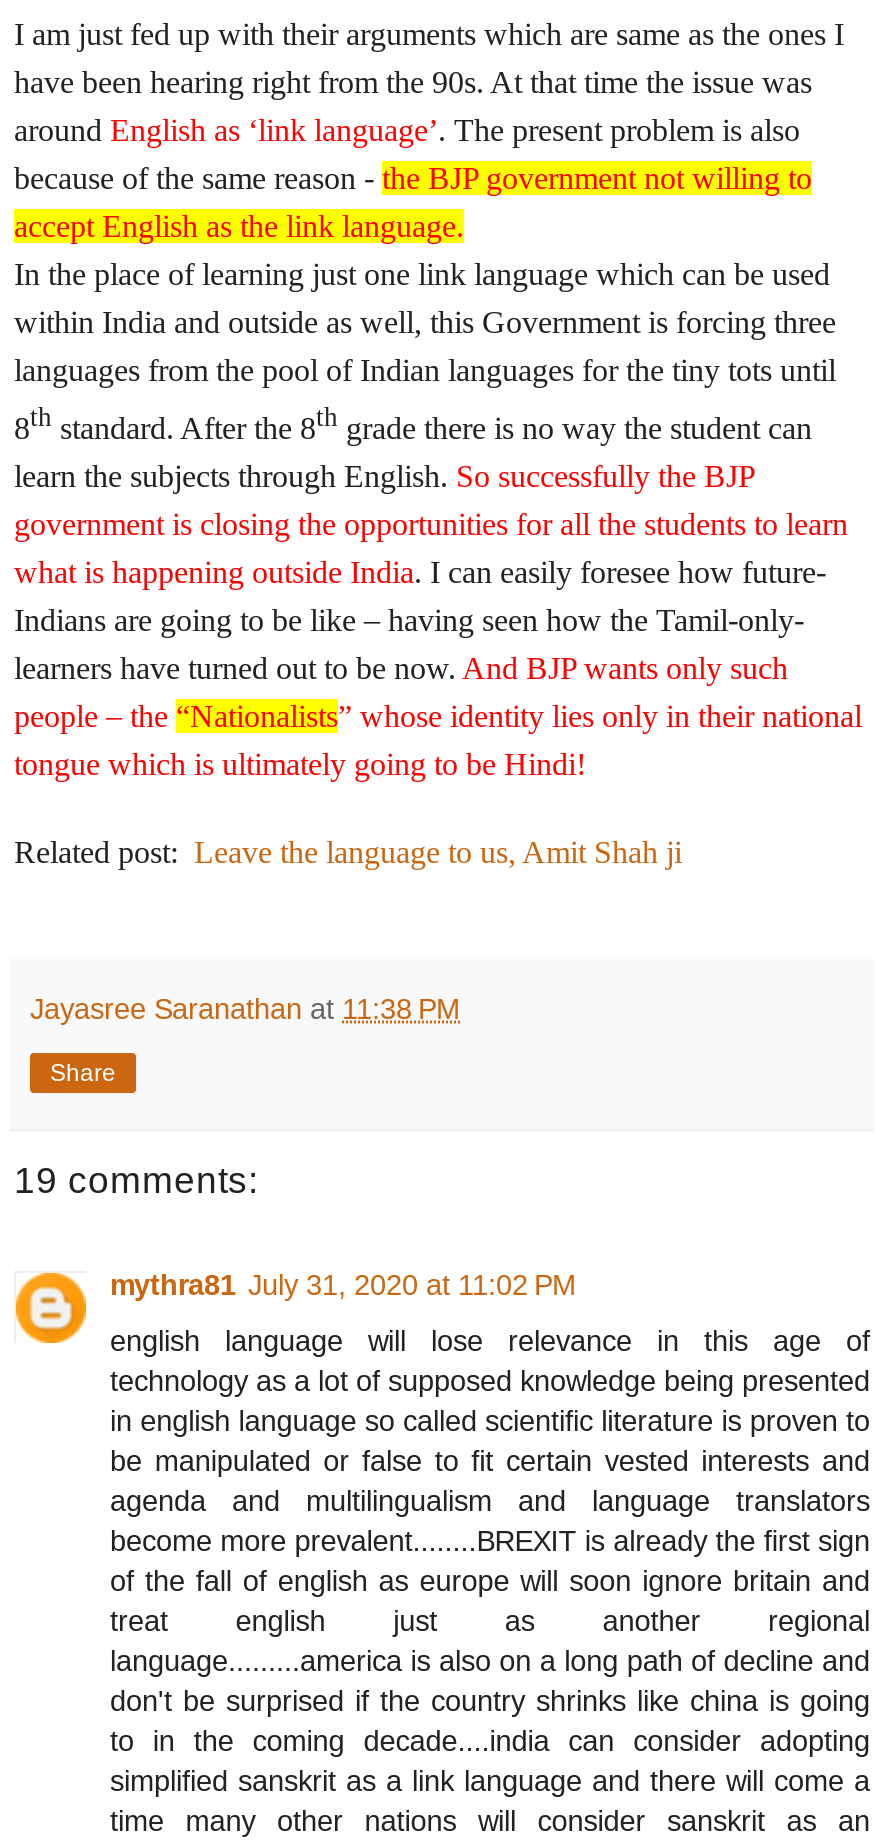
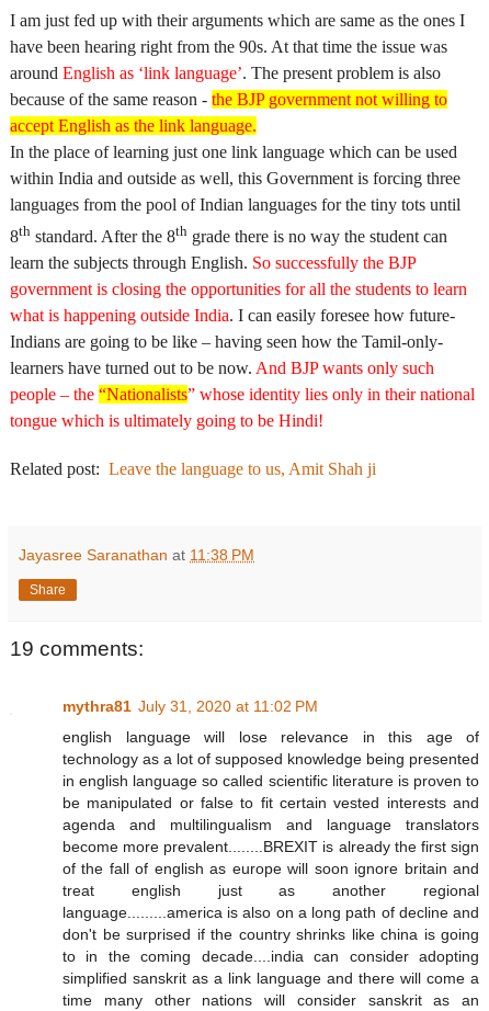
[14,1271,88,1345] [image] -> none

